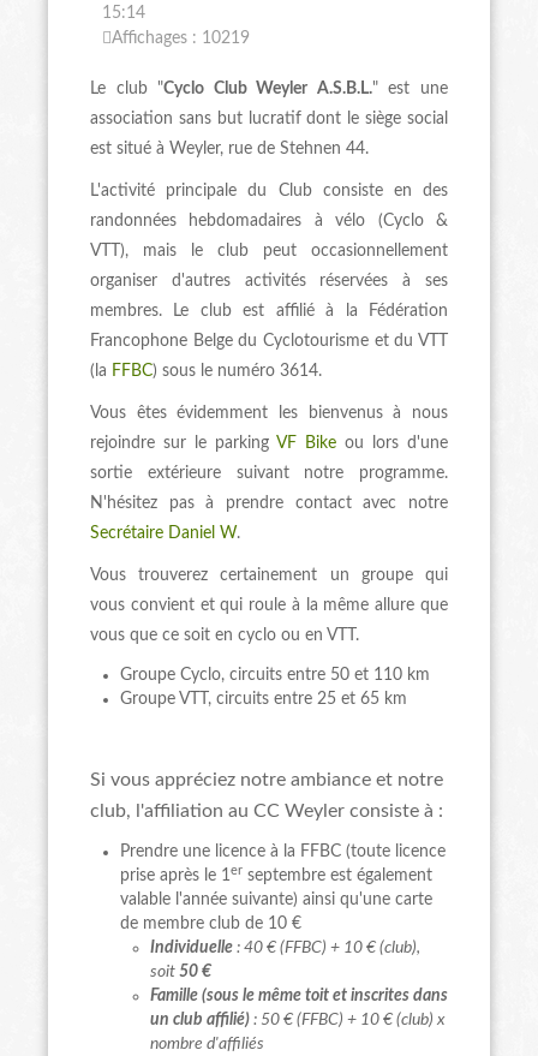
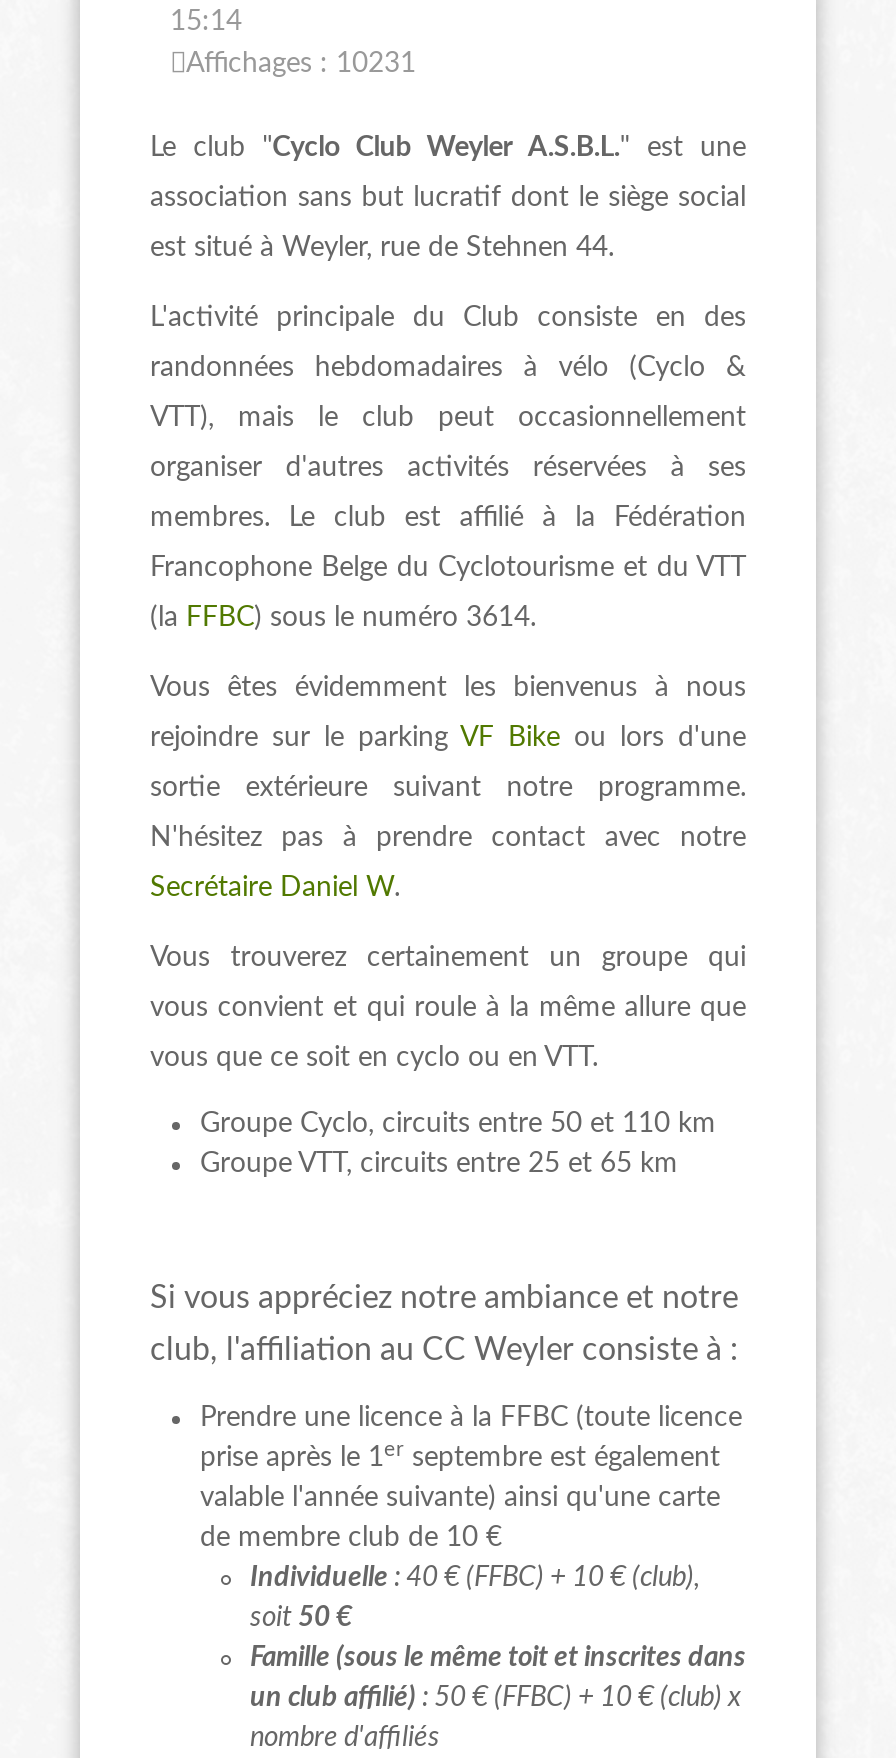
[112,30,250,47] Affichages : 10219 -> [186,50,416,78] Affichages : 10231

